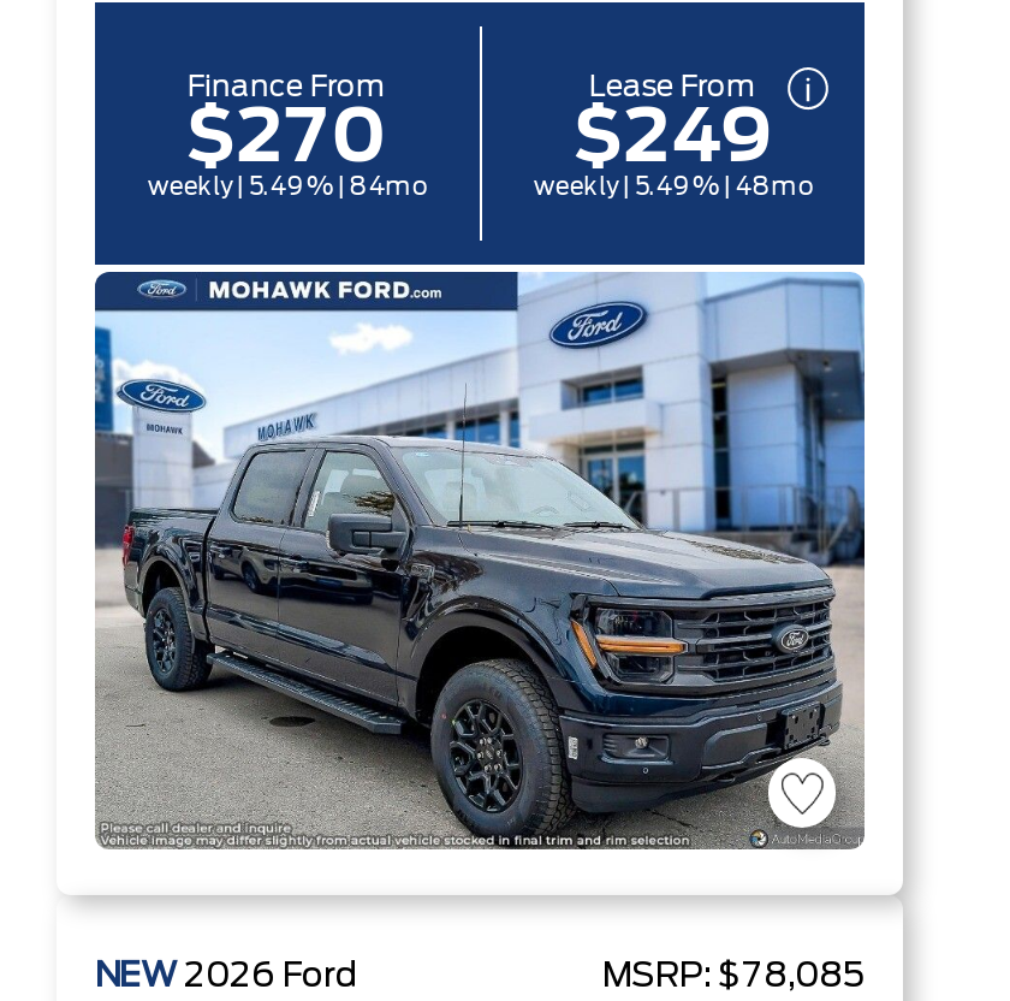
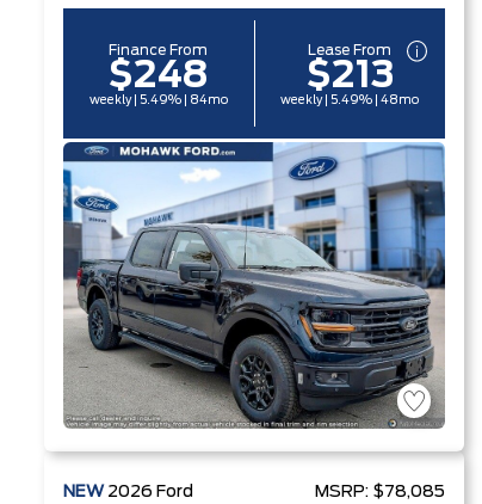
[186,102,388,174] $270 -> [109,58,208,94] $248
[573,102,773,174] $249 -> [306,58,394,94] $213

